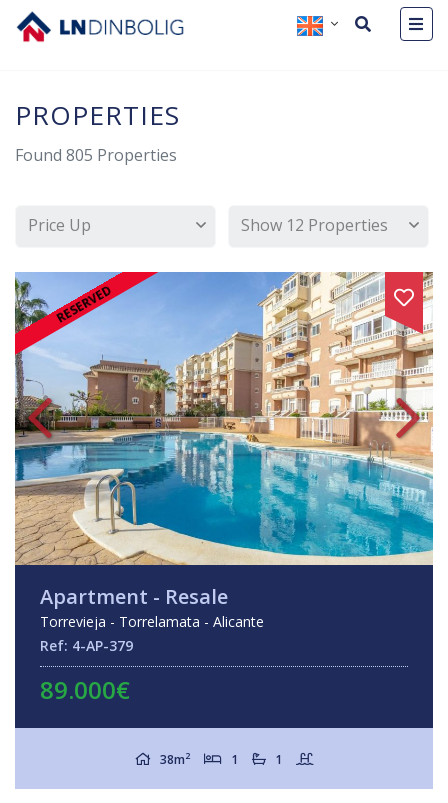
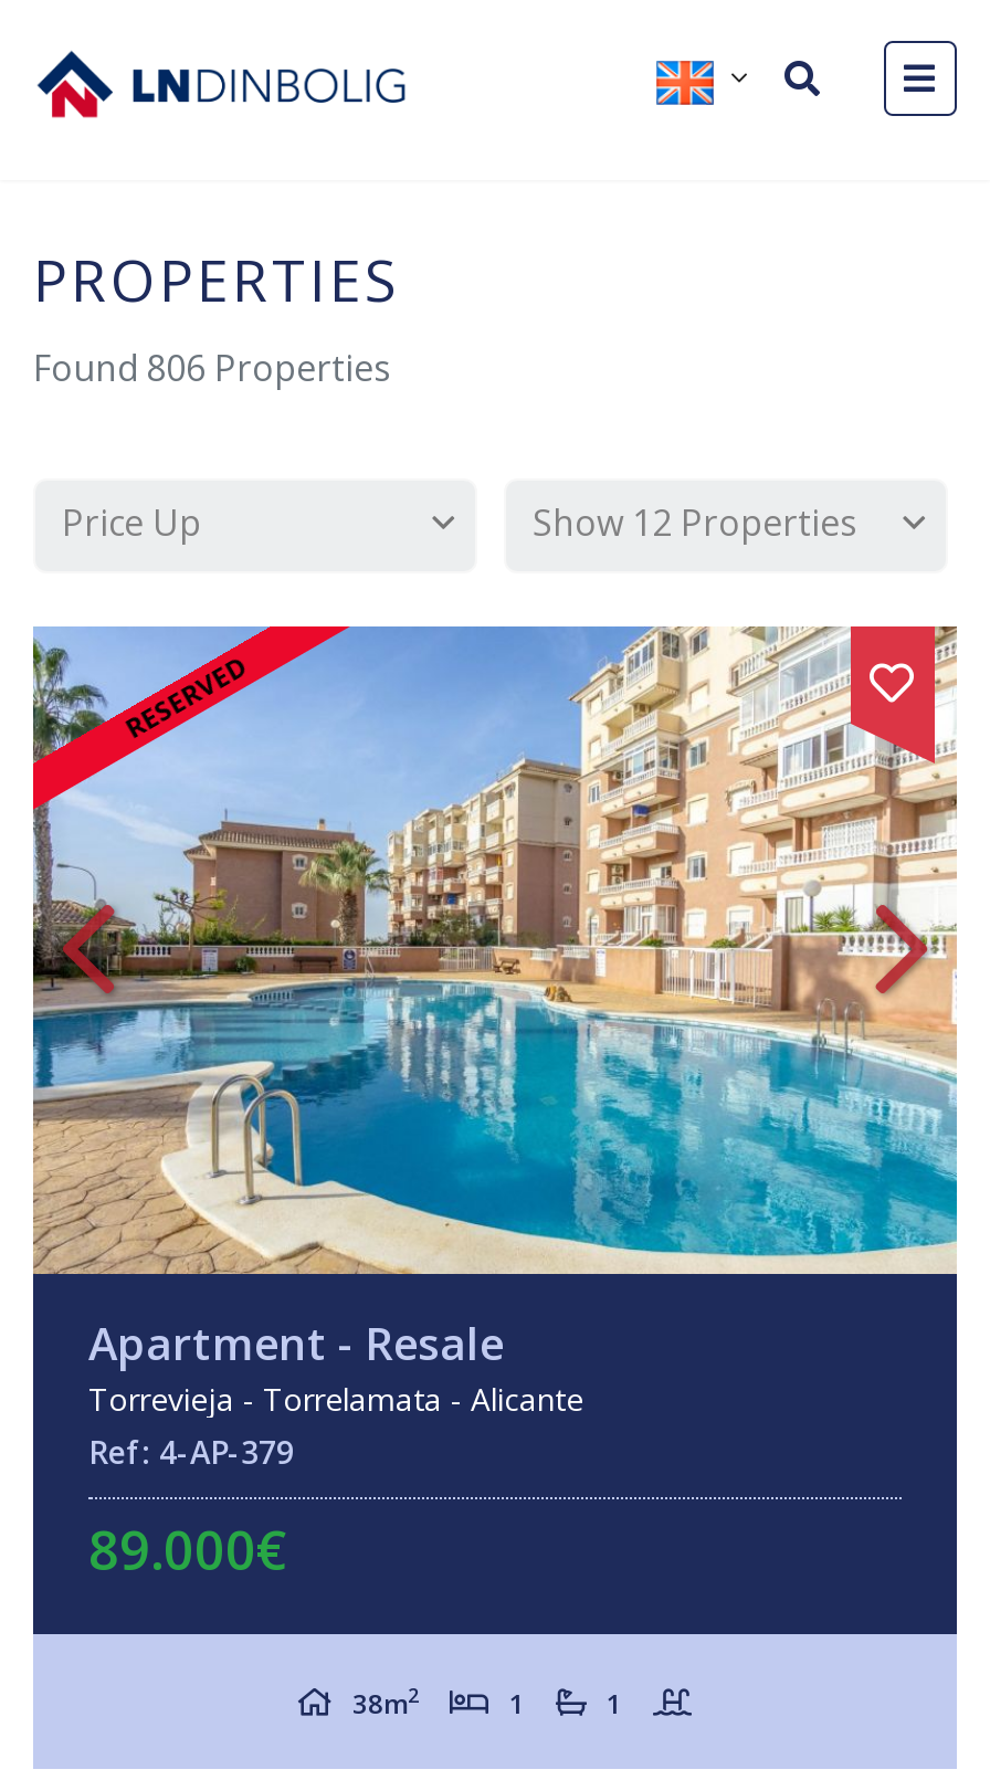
[15,144,177,166] Found 805 Properties -> [33,344,391,392] Found 806 Properties

